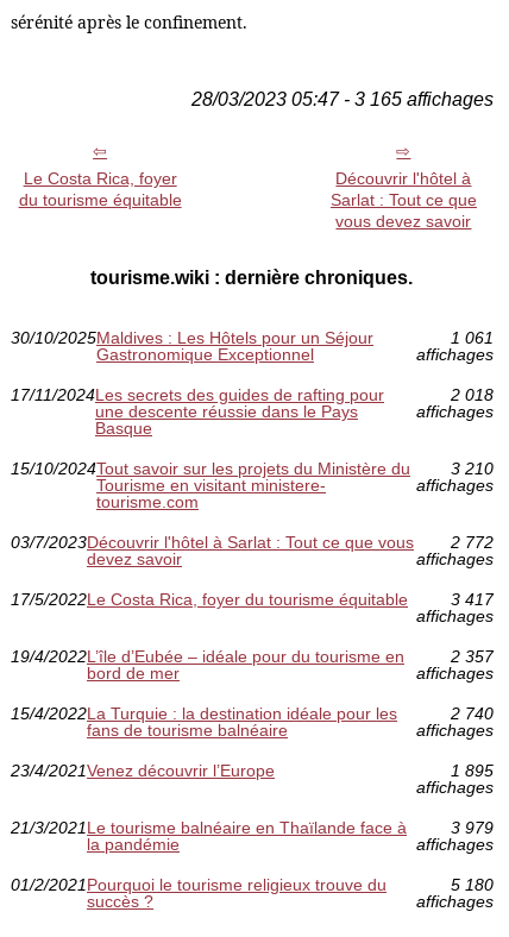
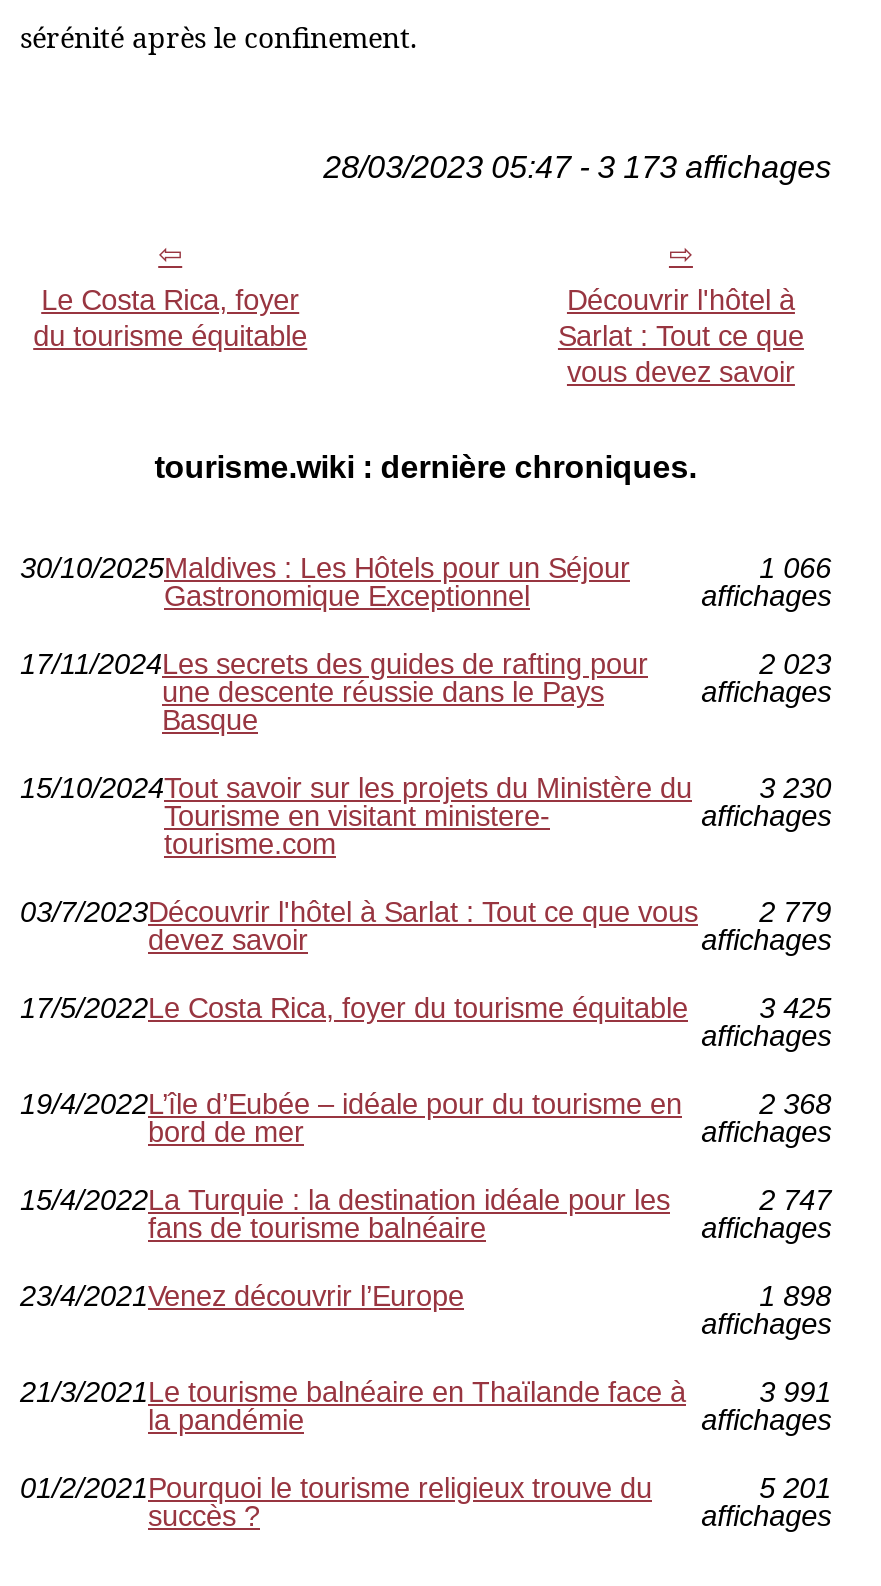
[191,90,493,110] 28/03/2023 05:47 - 3 165 affichages -> [323,151,831,185] 28/03/2023 05:47 - 3 173 affichages
[450,329,493,348] 1 061 -> [759,553,831,585] 1 066
[450,386,493,405] 2 018 -> [759,649,831,681] 2 023
[450,459,493,478] 3 210 -> [759,773,831,805] 3 230
[11,533,493,552] 03/7/2023Découvrir l'hôtel à Sarlat : Tout ce que vous 2 772 -> [20,897,831,929] 03/7/2023Découvrir l'hôtel à Sarlat : Tout ce que vous 2 779
[450,590,493,609] 3 417 -> [759,993,831,1025] 3 425
[450,647,493,666] 2 357 -> [759,1089,831,1121] 2 368
[450,704,493,723] 2 740 -> [759,1185,831,1217] 2 747
[450,761,493,780] 1 895 -> [759,1281,831,1313] 1 898
[450,818,493,837] 3 979 -> [759,1377,831,1409] 3 991
[450,876,493,895] 5 180 -> [759,1473,831,1505] 5 201

